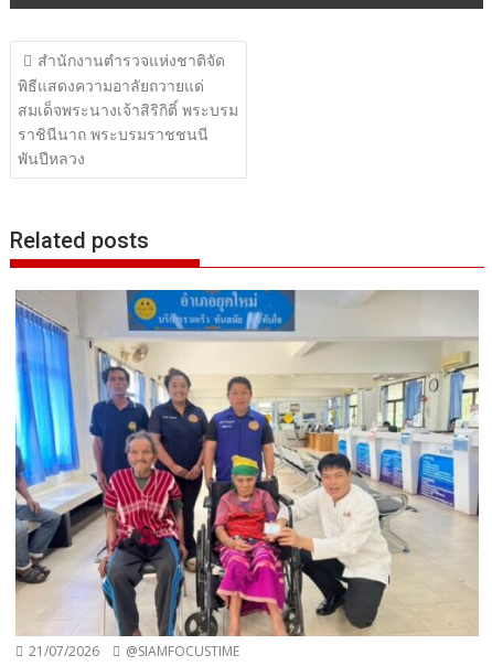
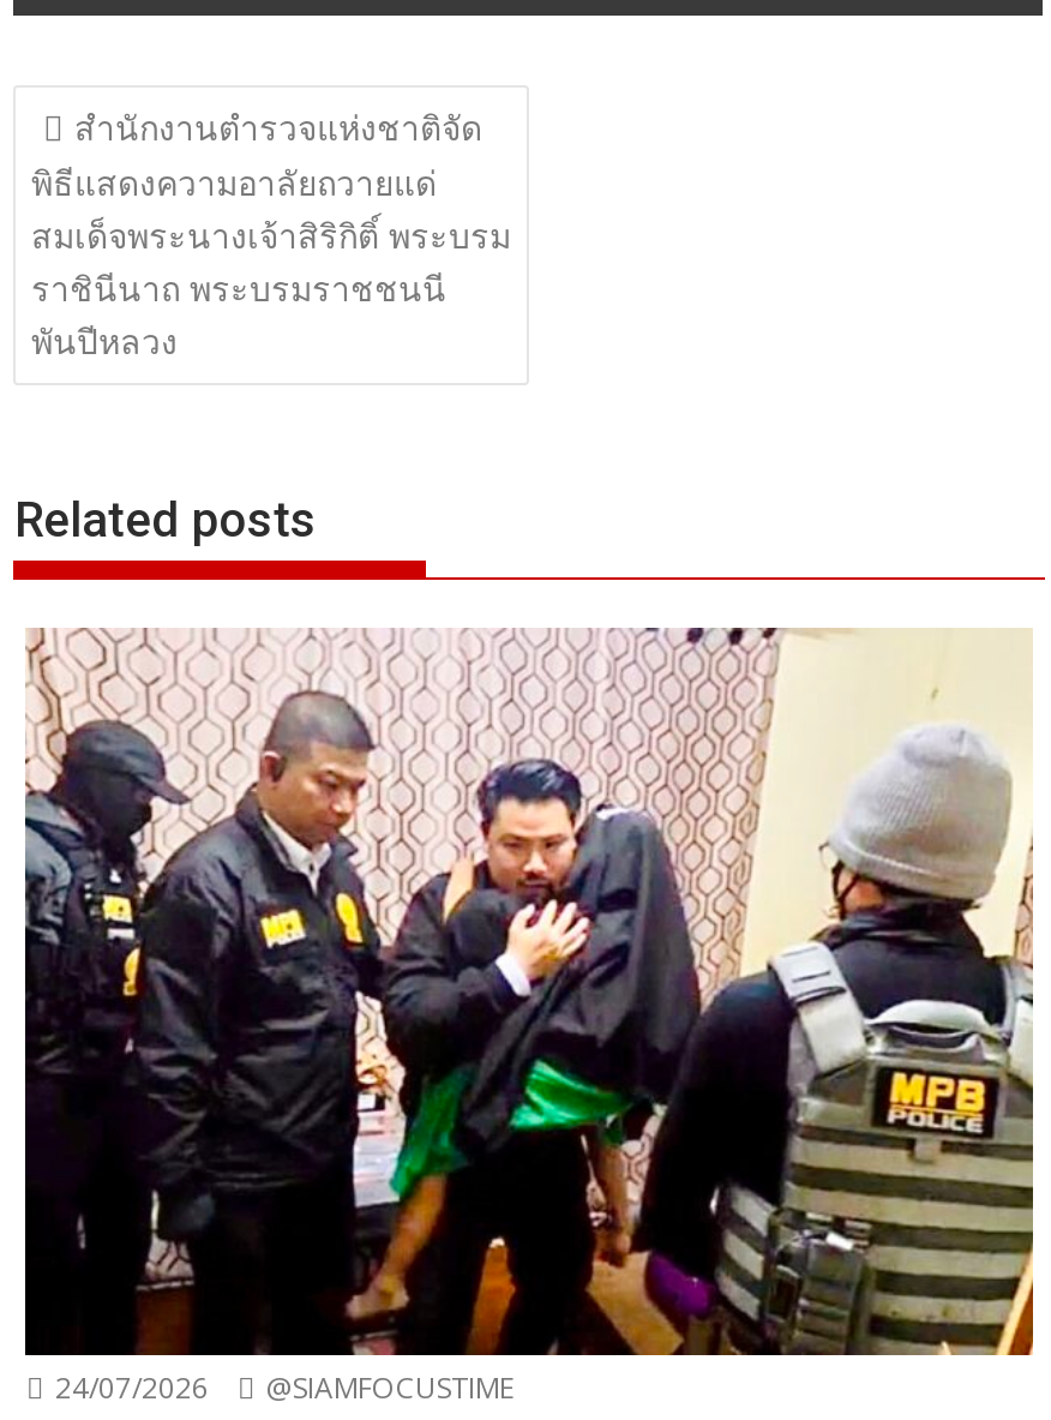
[14,289,480,661] [image] | 21/07/2026 @SIAMFOCUSTIME -> [23,628,1033,1409] [image] | 24/07/2026 @SIAMFOCUSTIME

